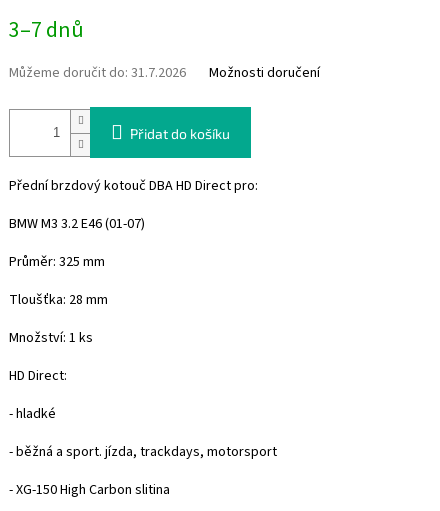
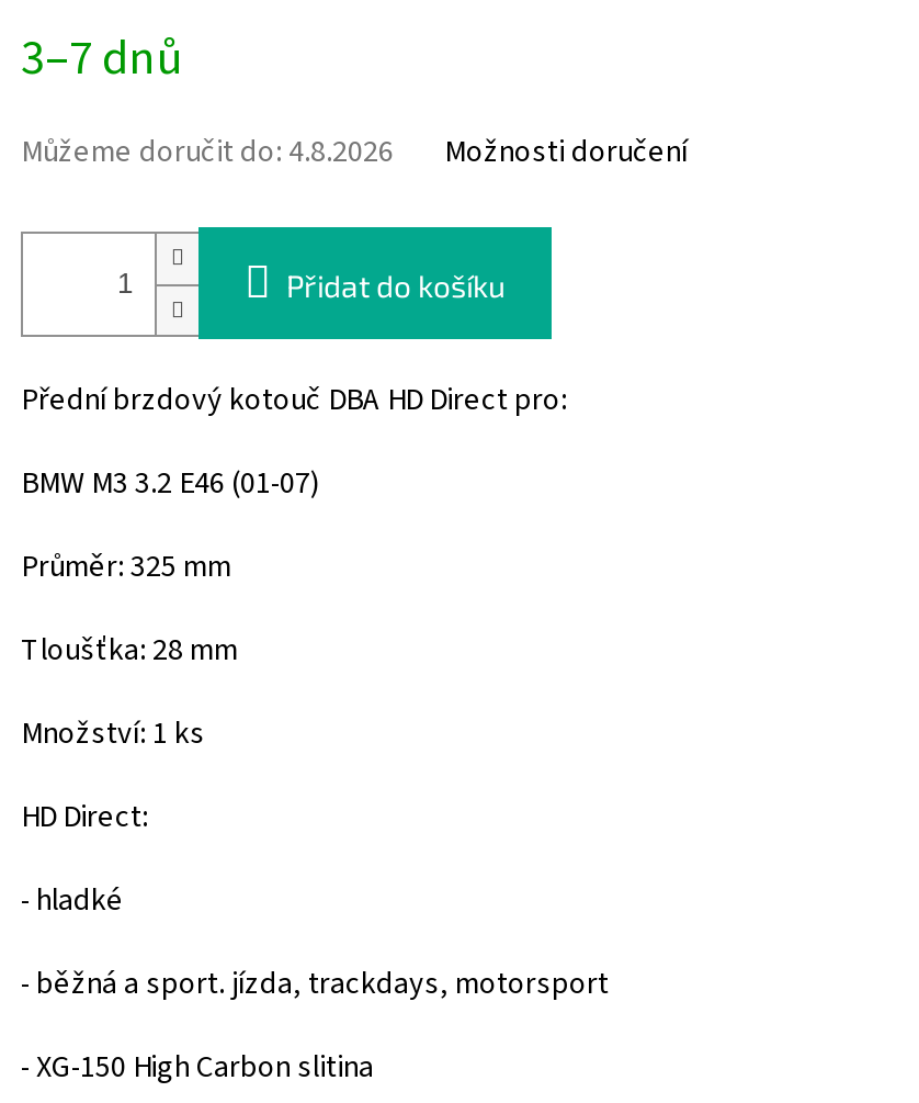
[9,63,186,83] Můžeme doručit do: 31.7.2026 -> [21,131,394,175] Můžeme doručit do: 4.8.2026

